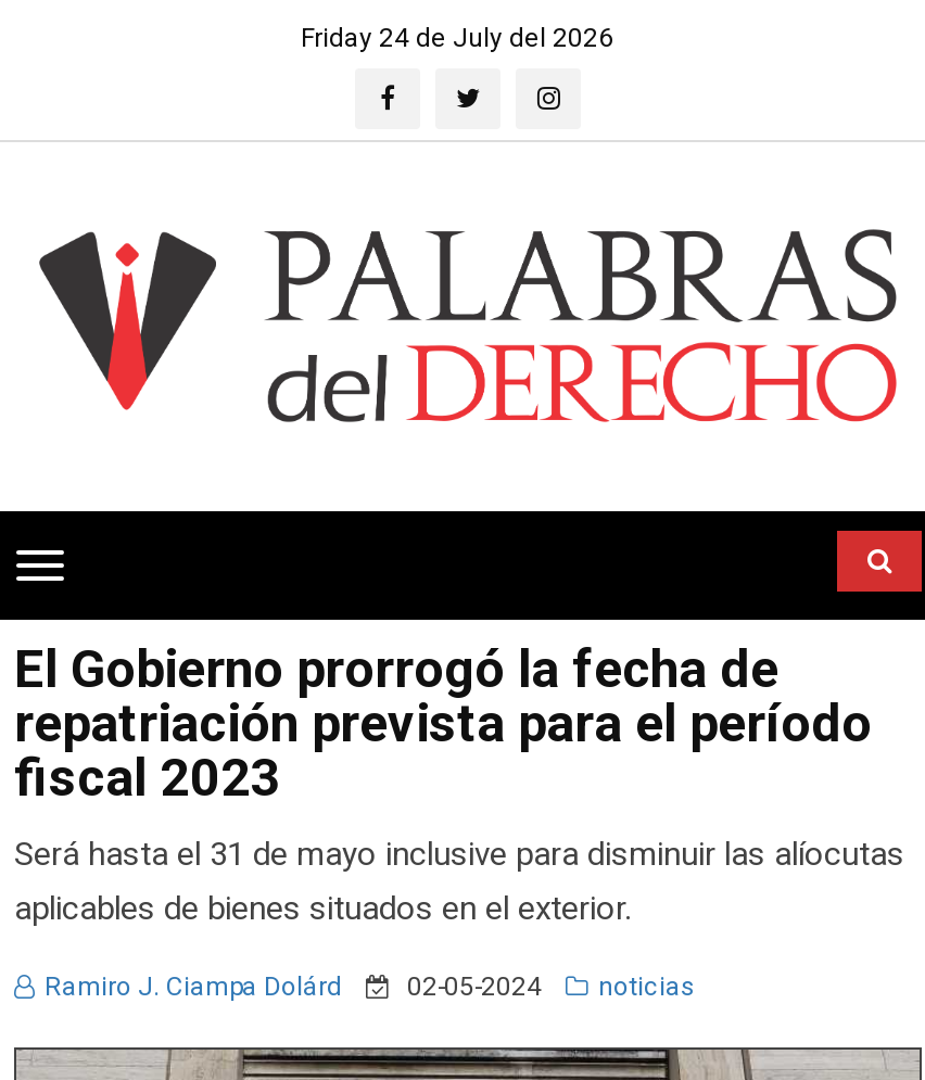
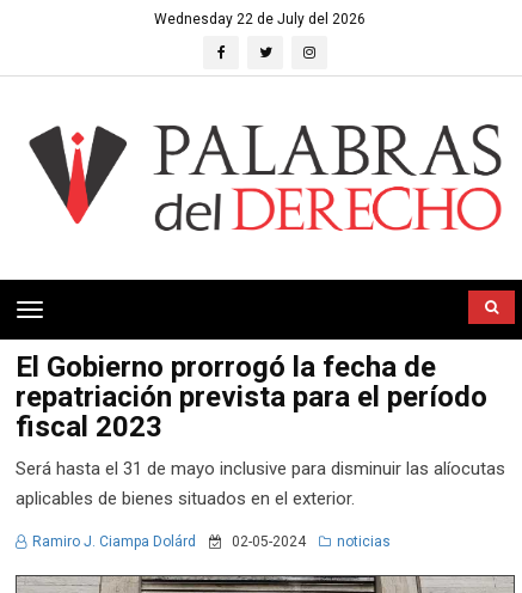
[301,23,613,53] Friday 24 de July del 2026 -> [153,11,365,27] Wednesday 22 de July del 2026

